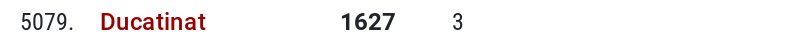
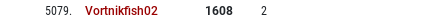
[100,8,464,36] Ducatinat | 1627 | 3 -> [85,4,267,18] Vortnikfish02 | 1608 | 2

